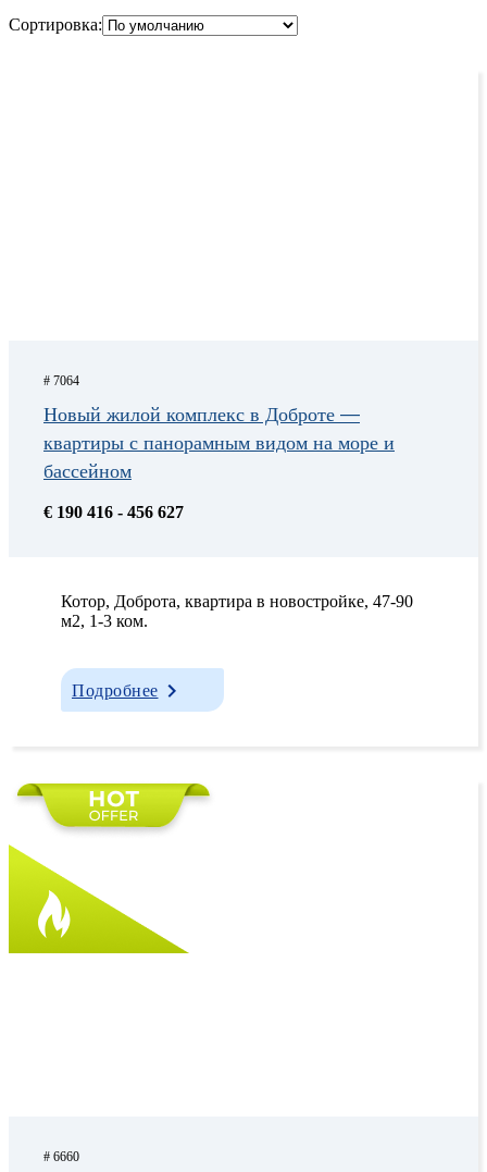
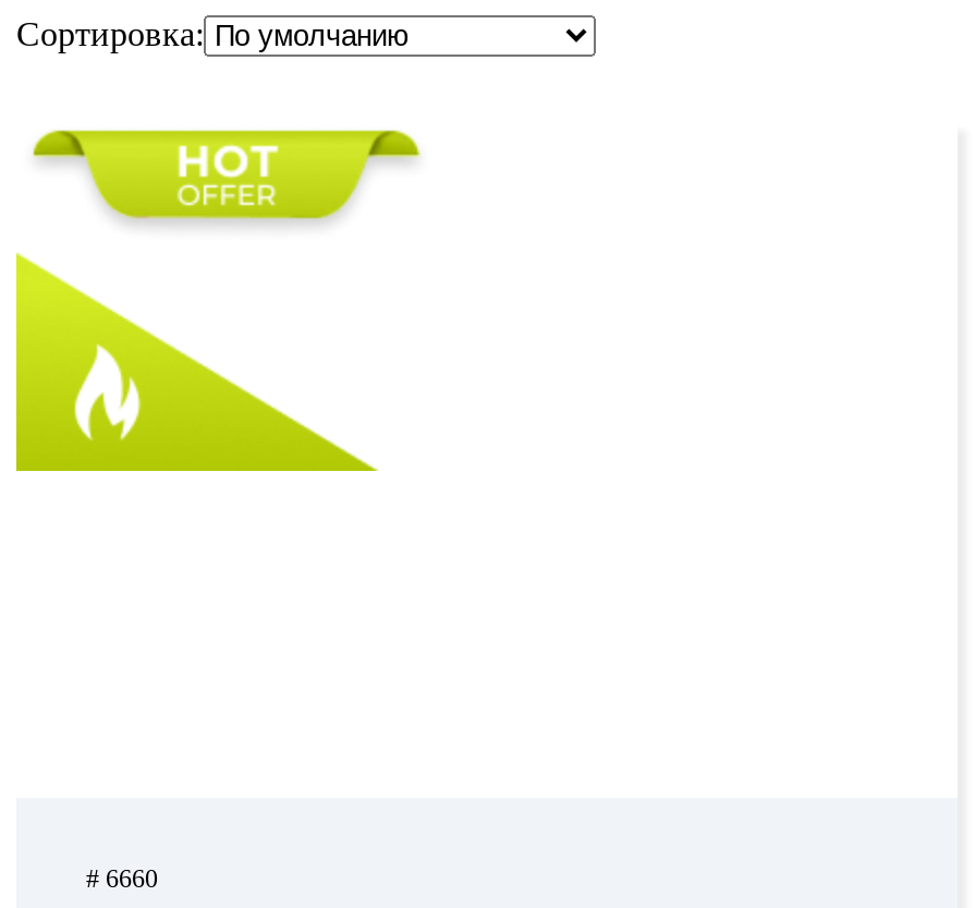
[43,373,395,521] # 7064 | Новый жилой комплекс в Доброте — | квартиры с панорамным видом на море и | бассейном | € 190 416 - 456 627 -> none
[61,592,413,700] Котор, Доброта, квартира в новостройке, 47-90 | м2, 1-3 ком. | Подробнее -> none

